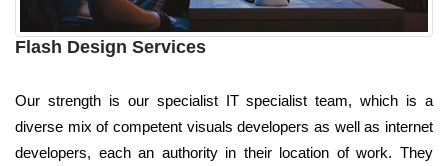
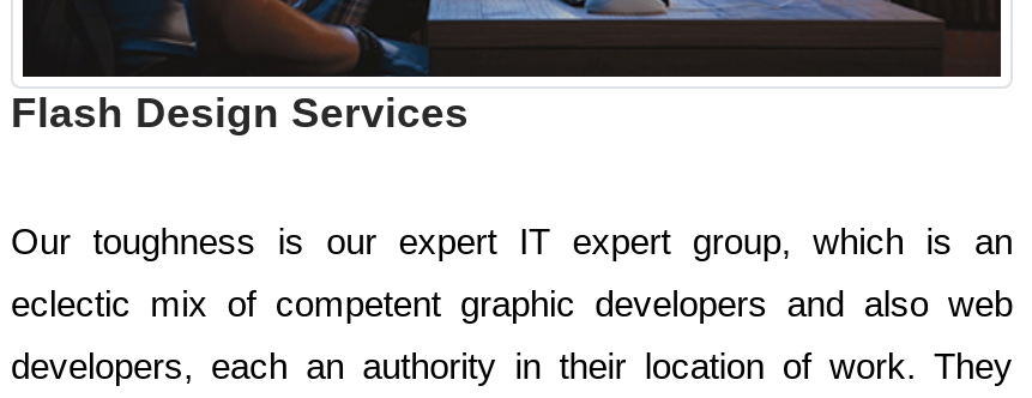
[15,92,433,109] Our strength is our specialist IT specialist team, which is a -> [11,220,1013,261] Our toughness is our expert IT expert group, which is an
[15,118,433,135] diverse mix of competent visuals developers as well as internet -> [11,283,1013,323] eclectic mix of competent graphic developers and also web

